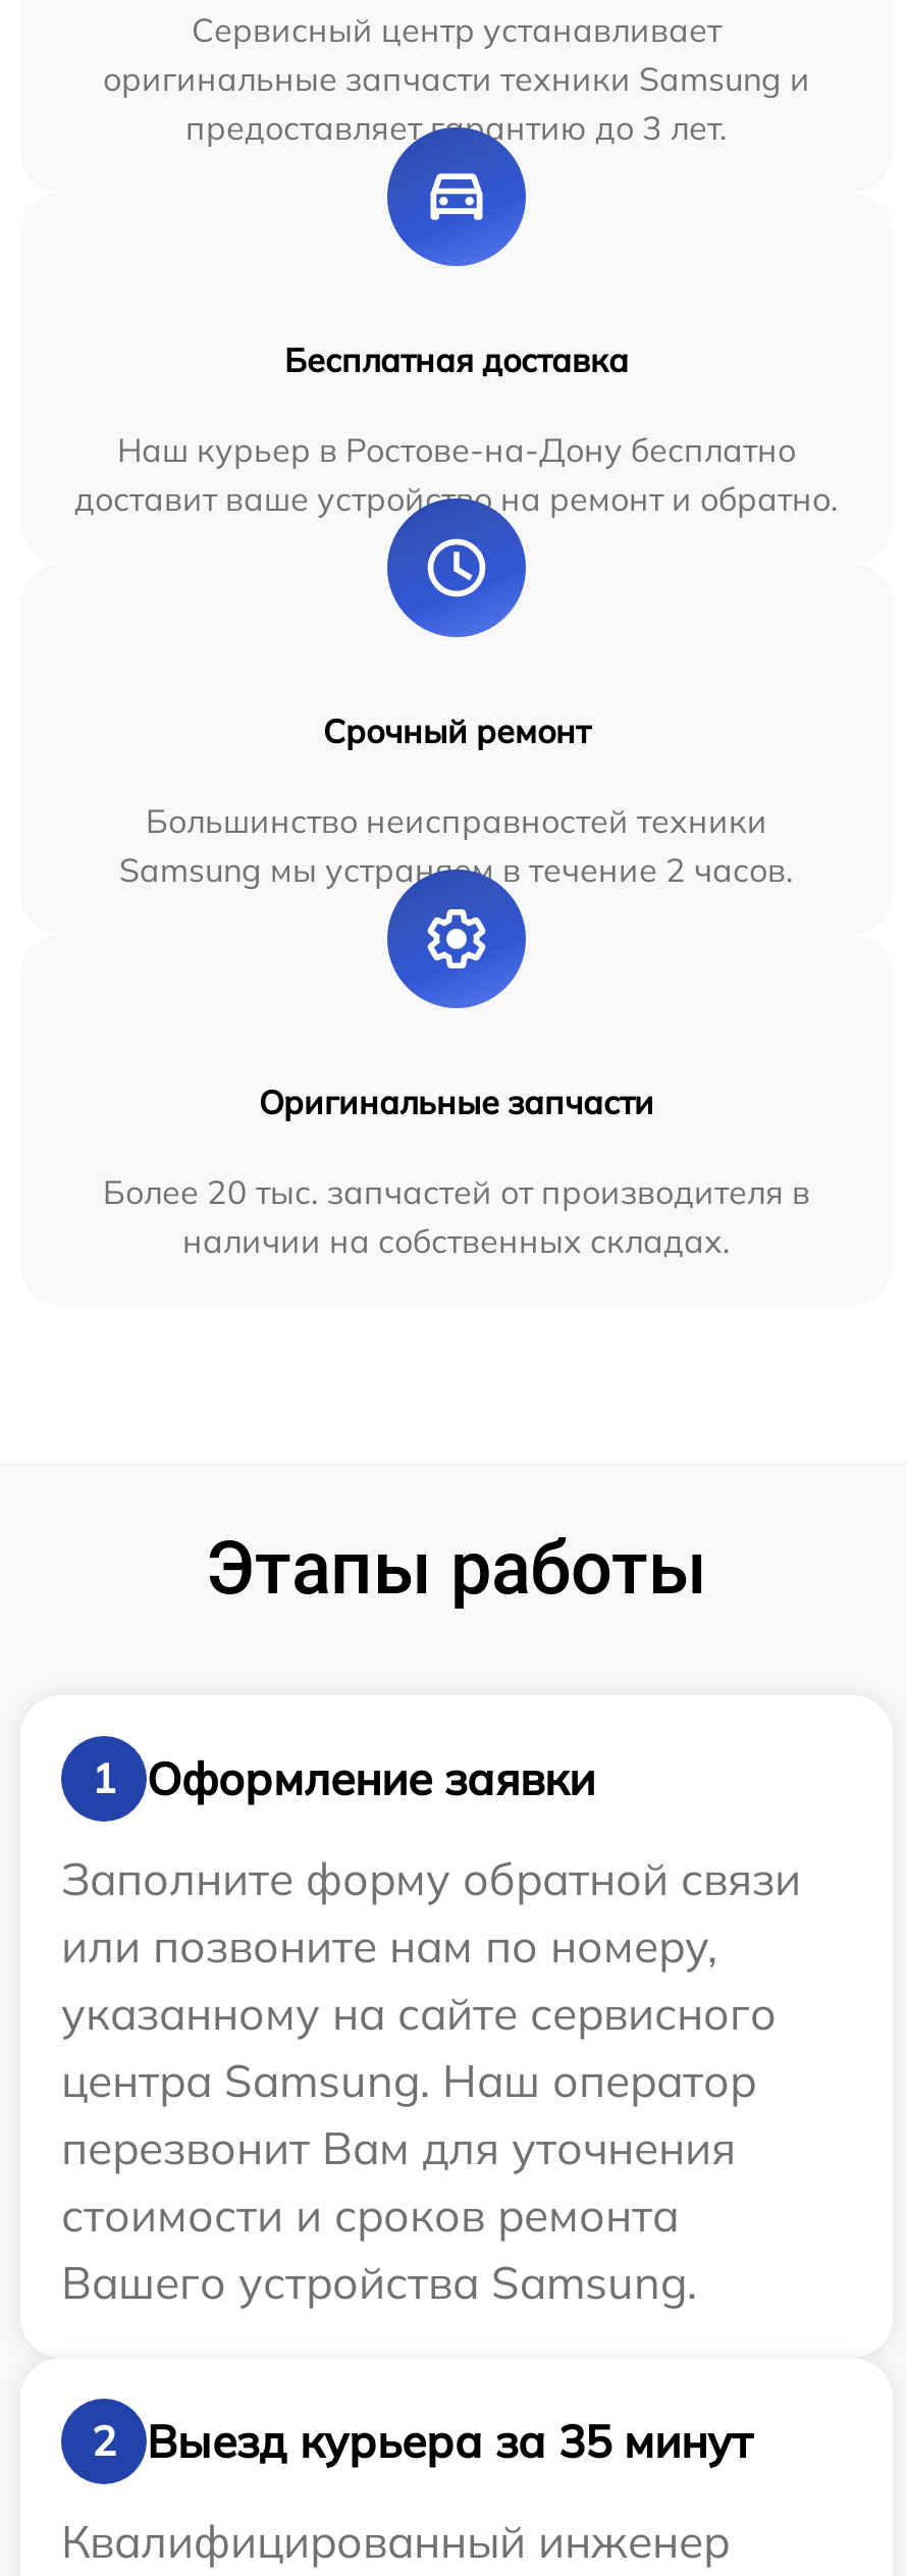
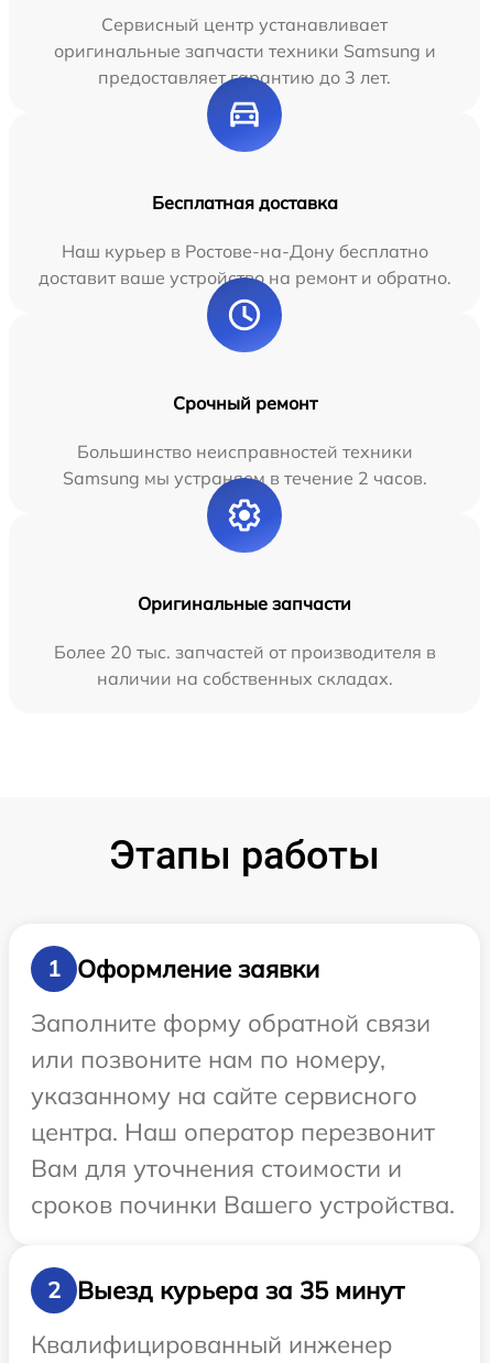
[61,2052,756,2311] центра Samsung. Наш оператор | перезвонит Вам для уточнения | стоимости и сроков ремонта | Вашего устройства Samsung. -> [31,1117,455,1220] центра. Наш оператор перезвонит | Вам для уточнения стоимости и | сроков починки Вашего устройства.

